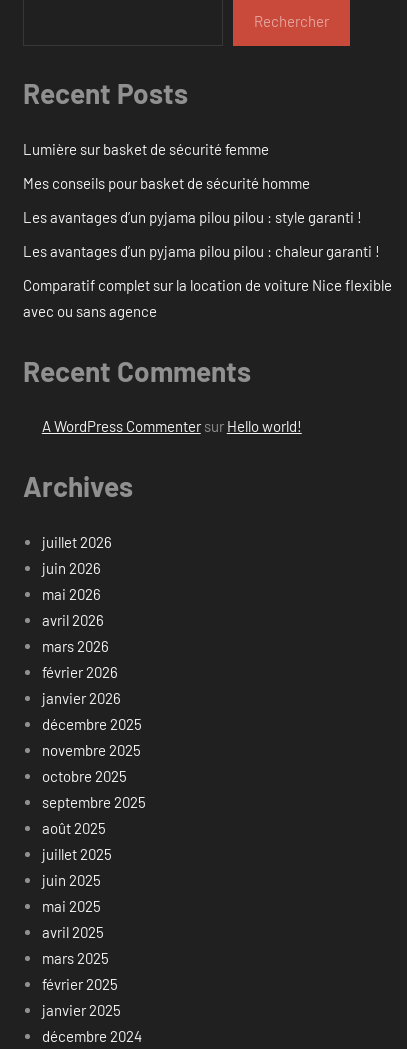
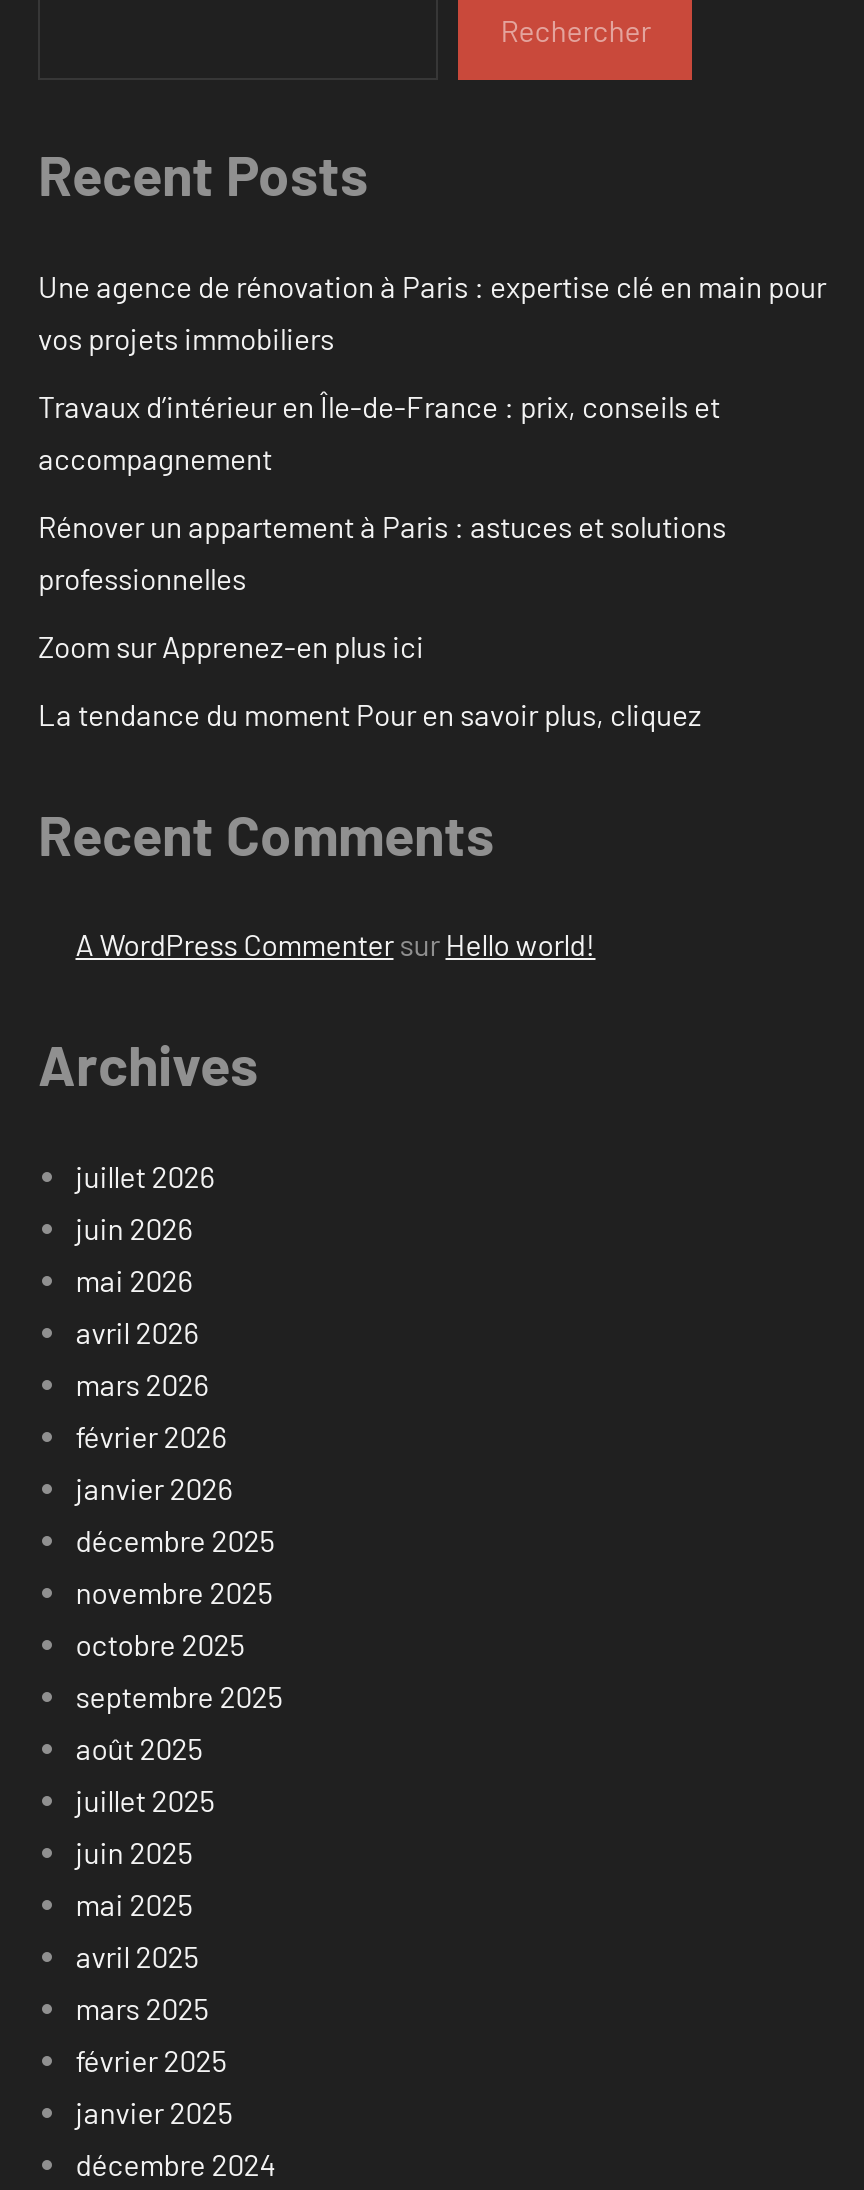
[23,140,269,158] Lumière sur basket de sécurité femme -> [38,268,826,356] Une agence de rénovation à Paris : expertise clé en main pour | vos projets immobiliers
[23,174,310,192] Mes conseils pour basket de sécurité homme -> [38,388,720,476] Travaux d’intérieur en Île-de-France : prix, conseils et | accompagnement
[23,208,362,226] Les avantages d’un pyjama pilou pilou : style garanti ! -> [38,508,726,596] Rénover un appartement à Paris : astuces et solutions | professionnelles
[23,242,380,260] Les avantages d’un pyjama pilou pilou : chaleur garanti ! -> [38,628,424,664] Zoom sur Apprenez-en plus ici
[23,276,392,320] Comparatif complet sur la location de voiture Nice flexible | avec ou sans agence -> [38,696,702,732] La tendance du moment Pour en savoir plus, cliquez

